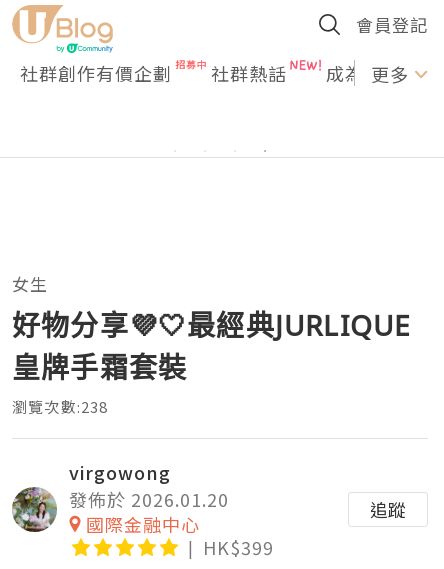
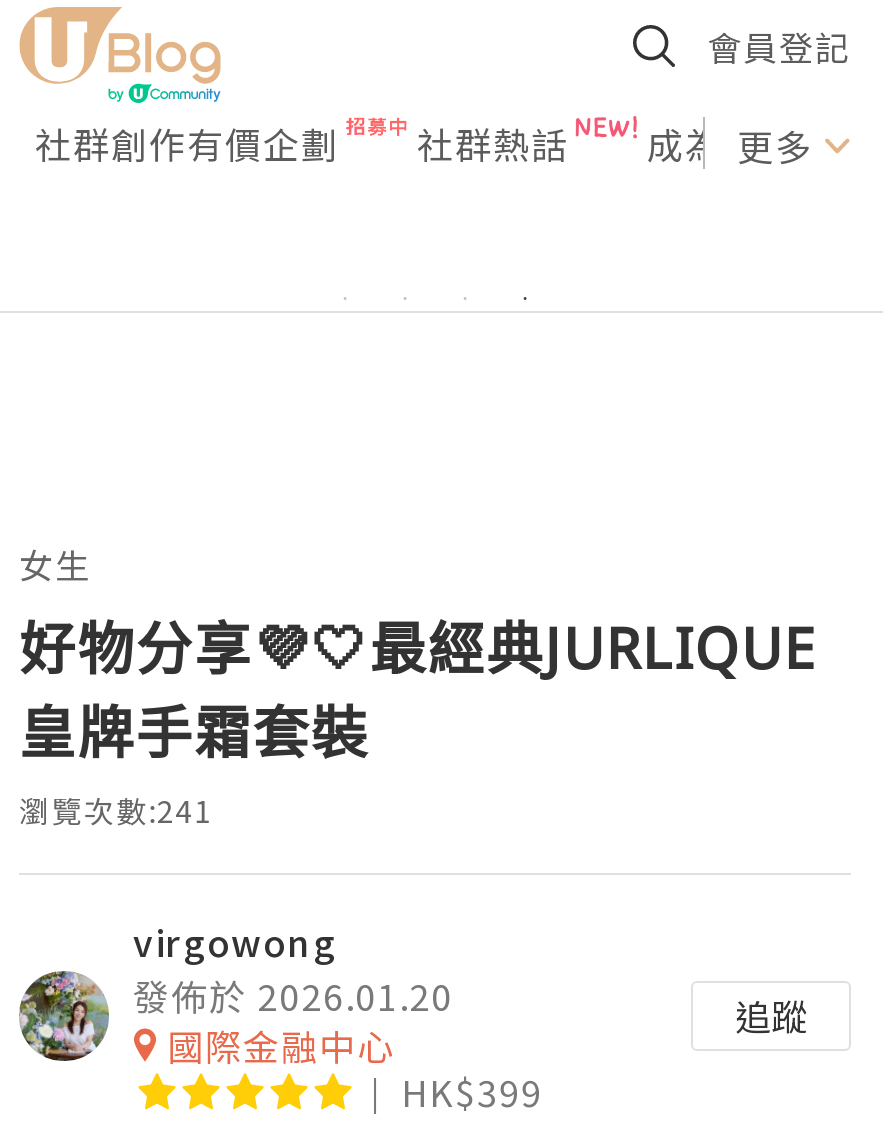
[12,396,109,417] 瀏覽次數:238 -> [19,789,212,831] 瀏覽次數:241

